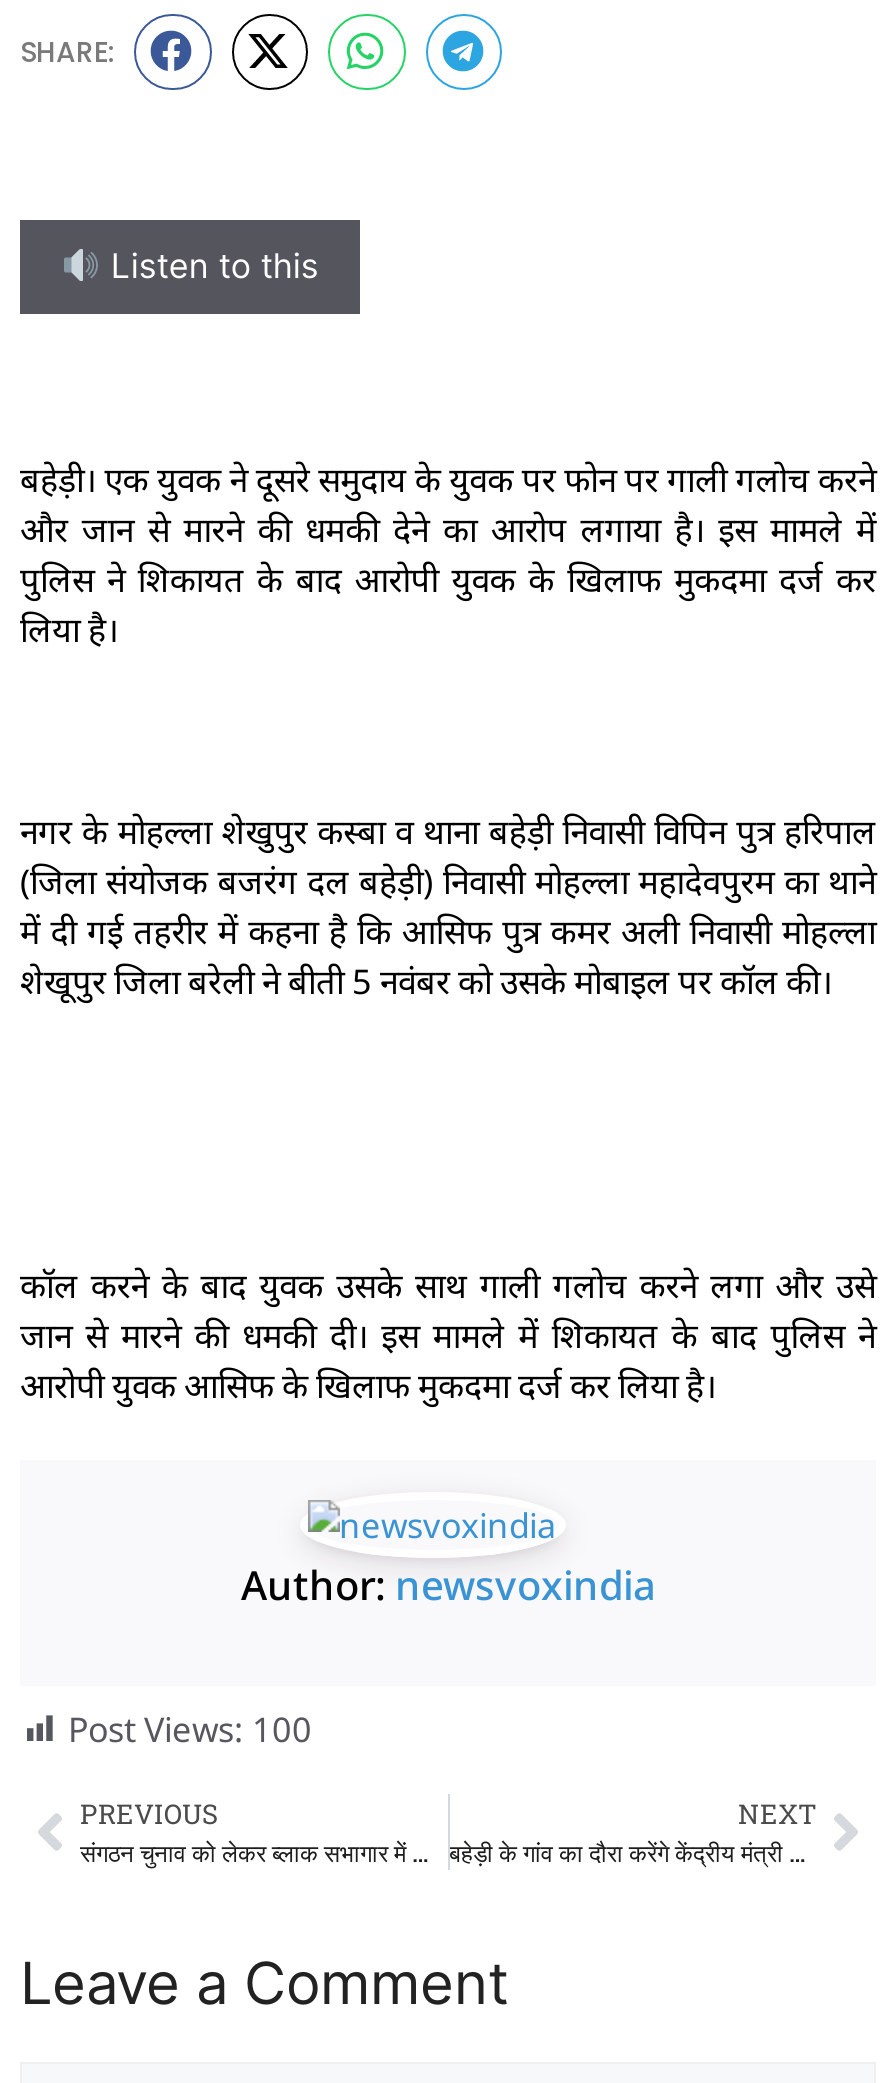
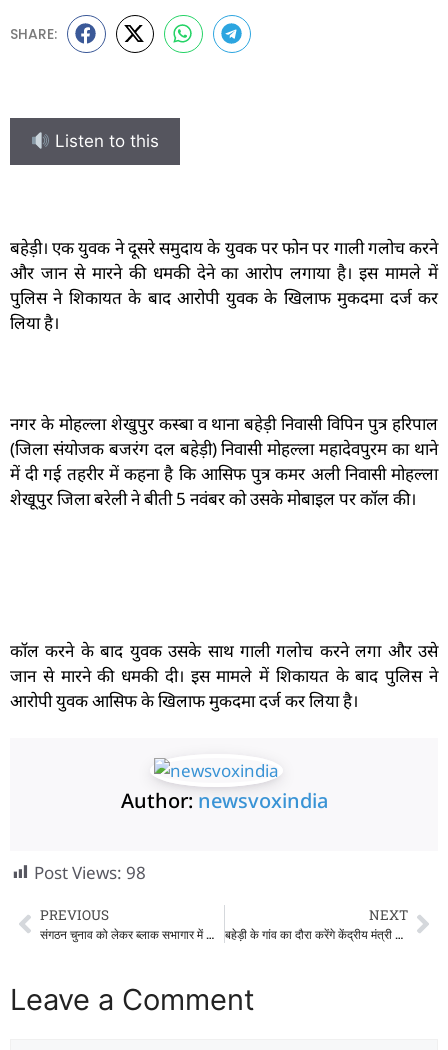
[68,1706,312,1752] Post Views: 100 -> [34,861,146,884] Post Views: 98

